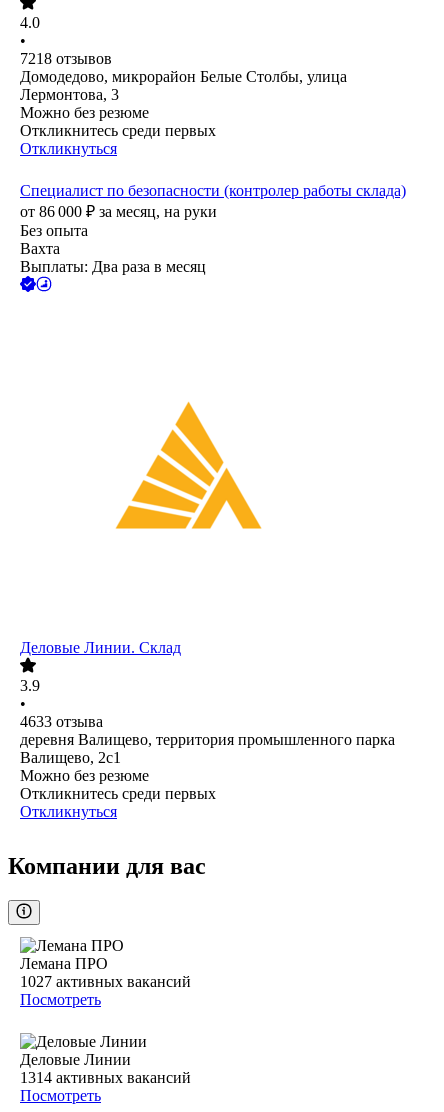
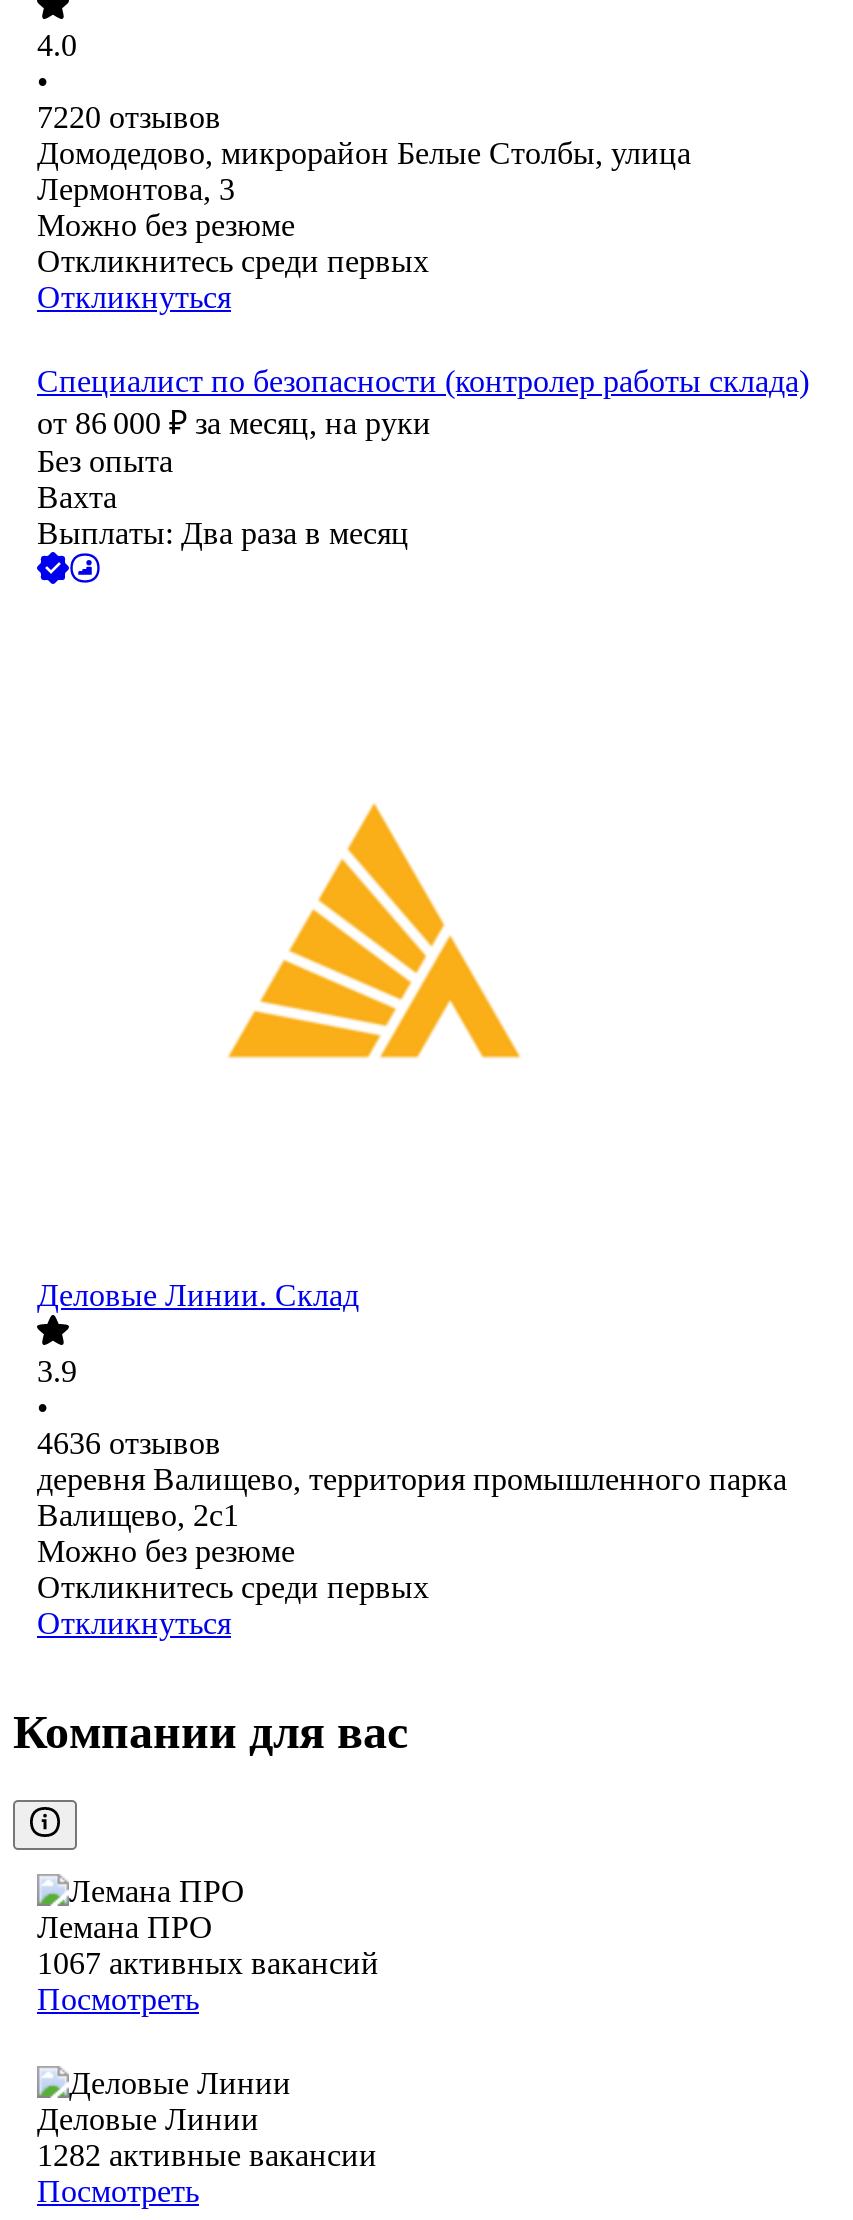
[20,50,112,67] 7218 отзывов -> [37,101,221,135] 7220 отзывов
[20,713,103,730] 4633 отзыва -> [37,1427,221,1461] 4636 отзывов
[20,973,191,990] 1027 активных вакансий -> [37,1947,379,1981] 1067 активных вакансий
[20,1069,191,1086] 1314 активных вакансий -> [37,2139,377,2173] 1282 активные вакансии

